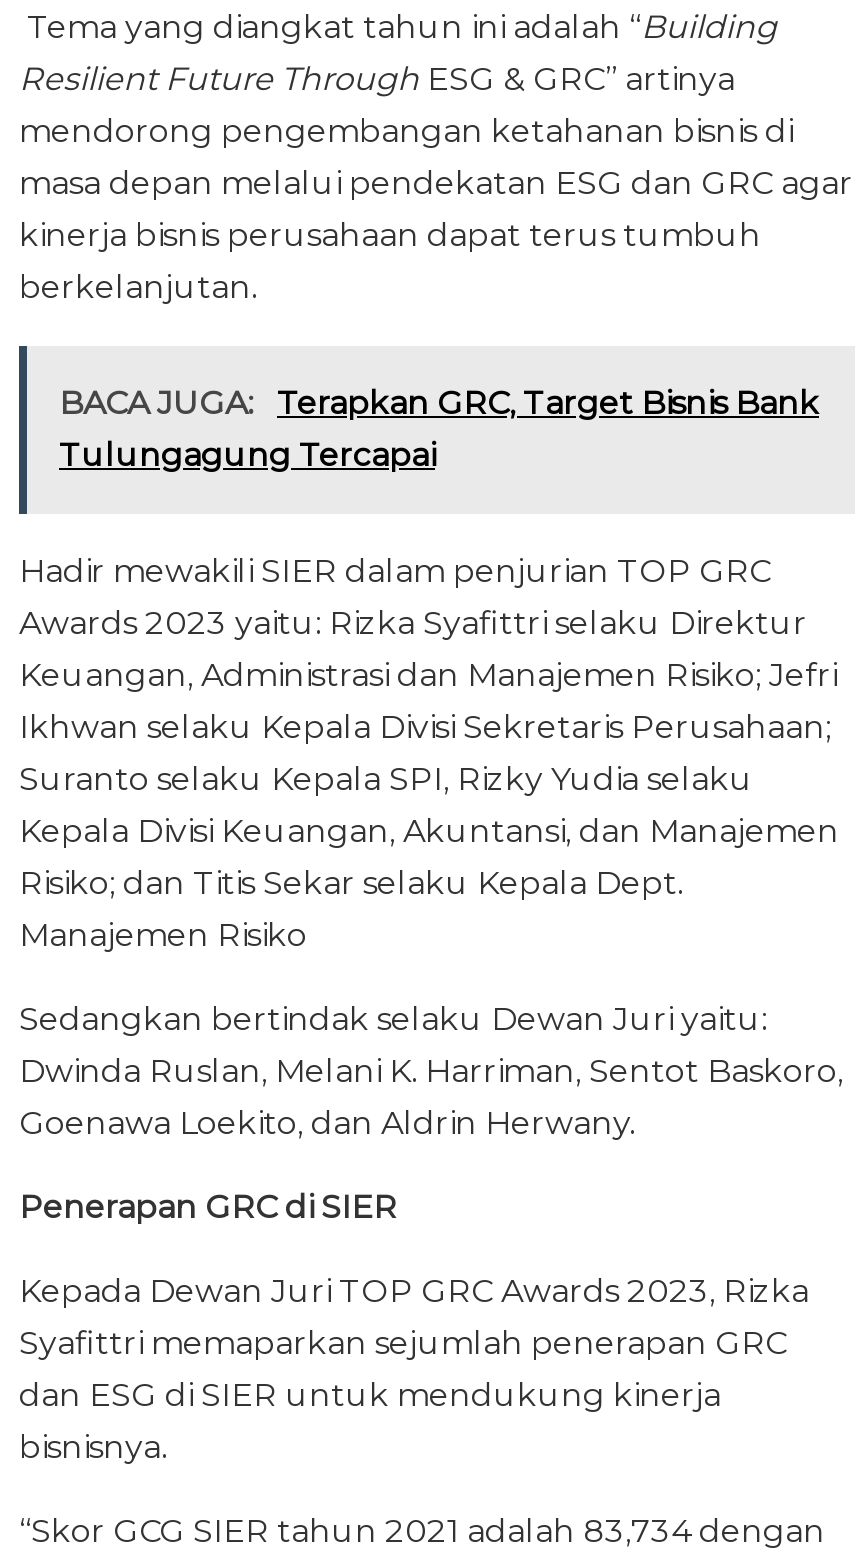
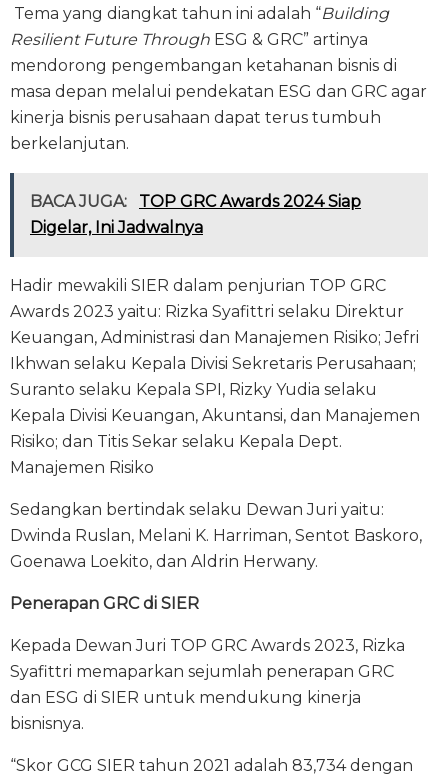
[59,384,819,474] BACA JUGA: Terapkan GRC, Target Bisnis Bank | Tulungagung Tercapai -> [30,192,361,237] BACA JUGA: TOP GRC Awards 2024 Siap | Digelar, Ini Jadwalnya

